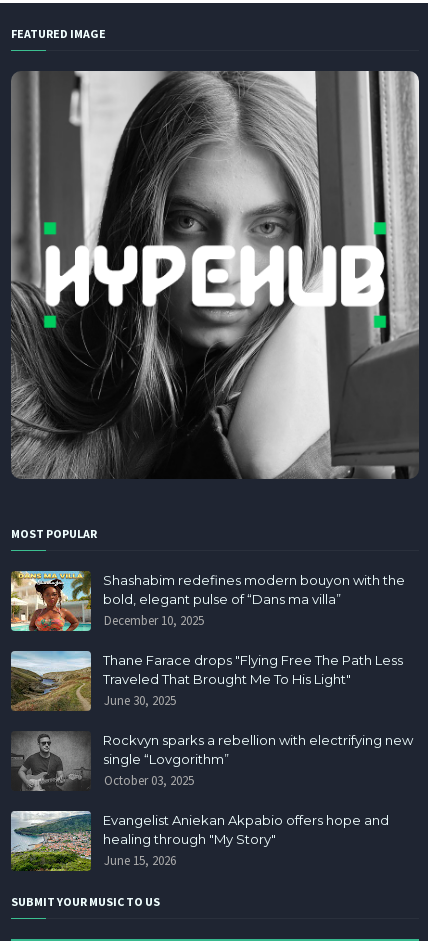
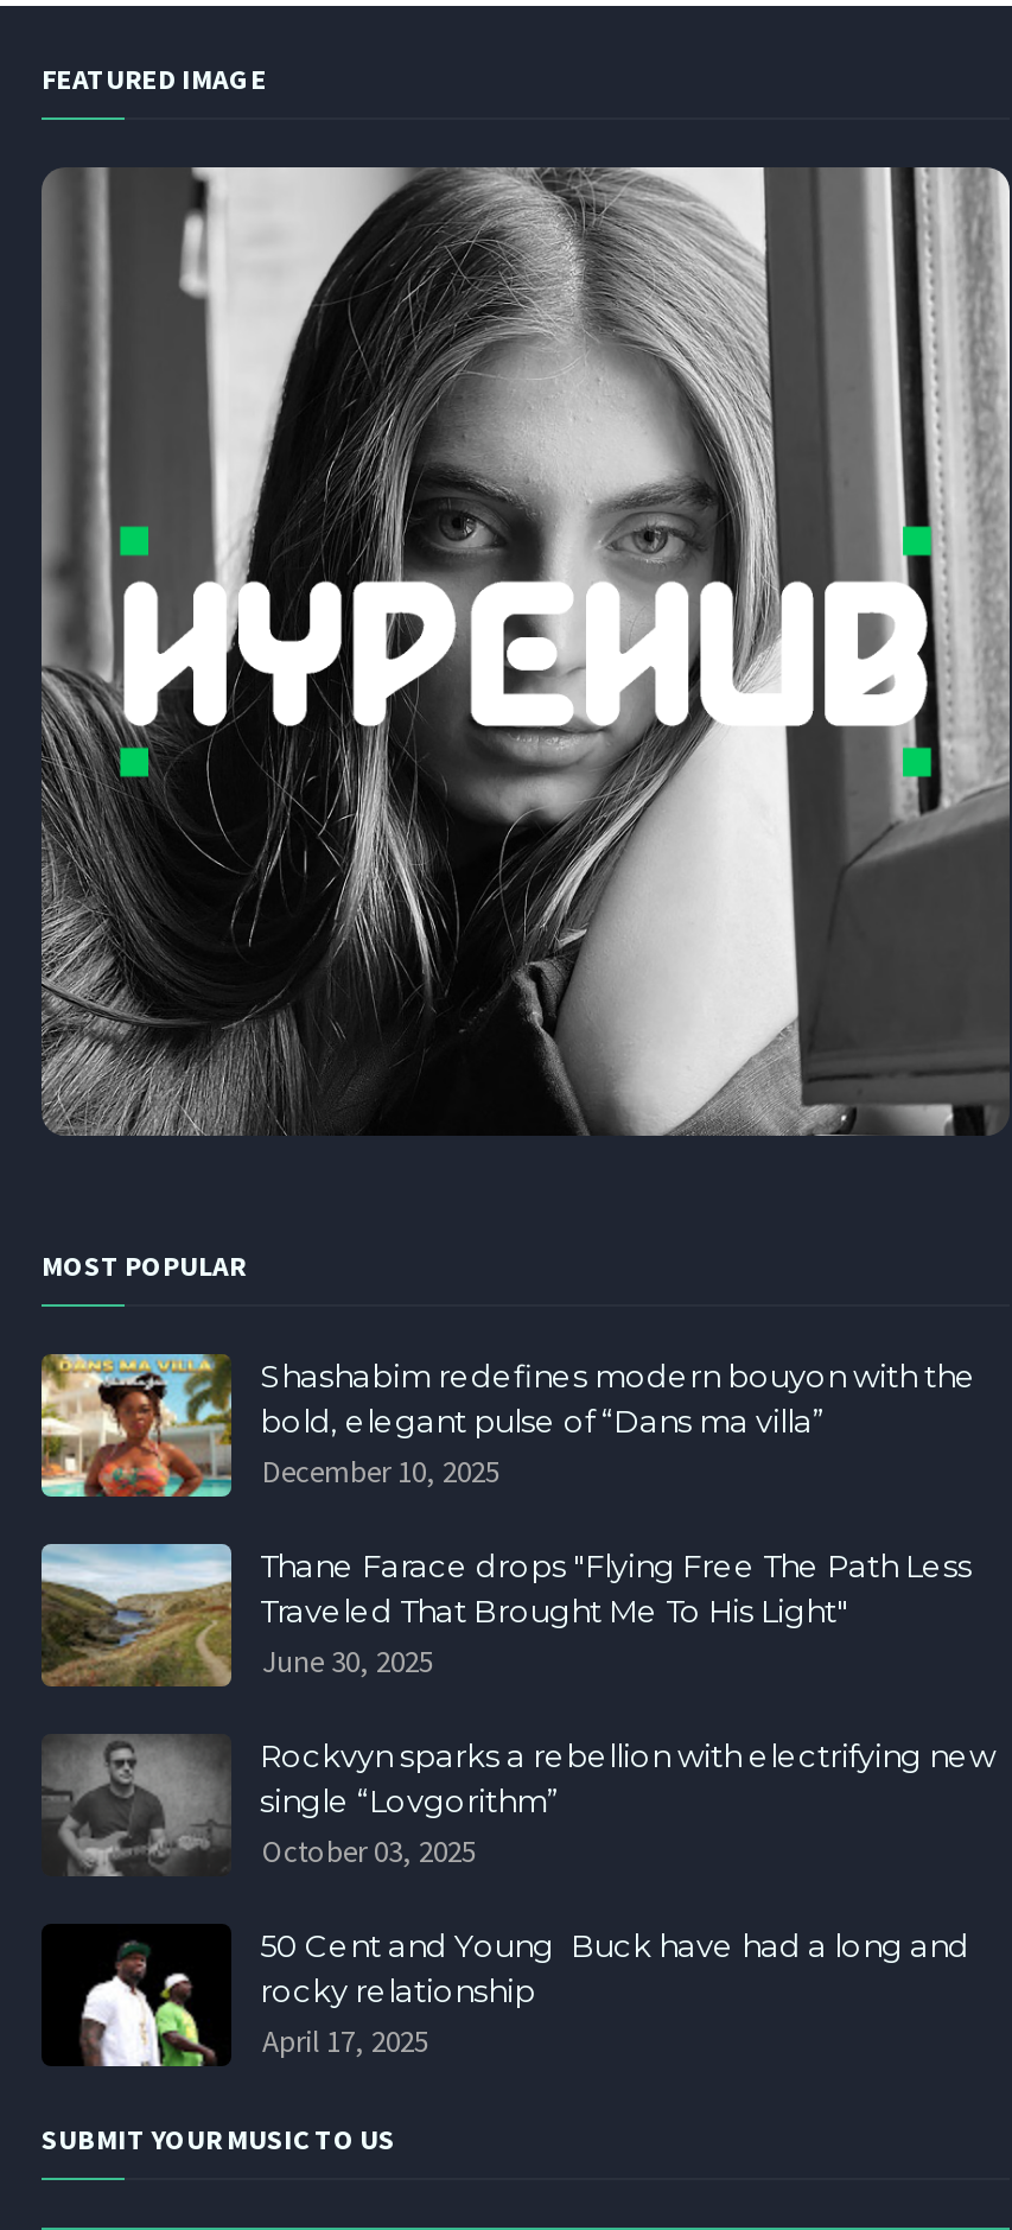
[10,810,389,872] [image] | Evangelist Aniekan Akpabio offers hope and | healing through "My Story" | June 15, 2026 -> [42,1924,969,2069] [image] | 50 Cent and Young Buck have had a long and | rocky relationship | April 17, 2025

